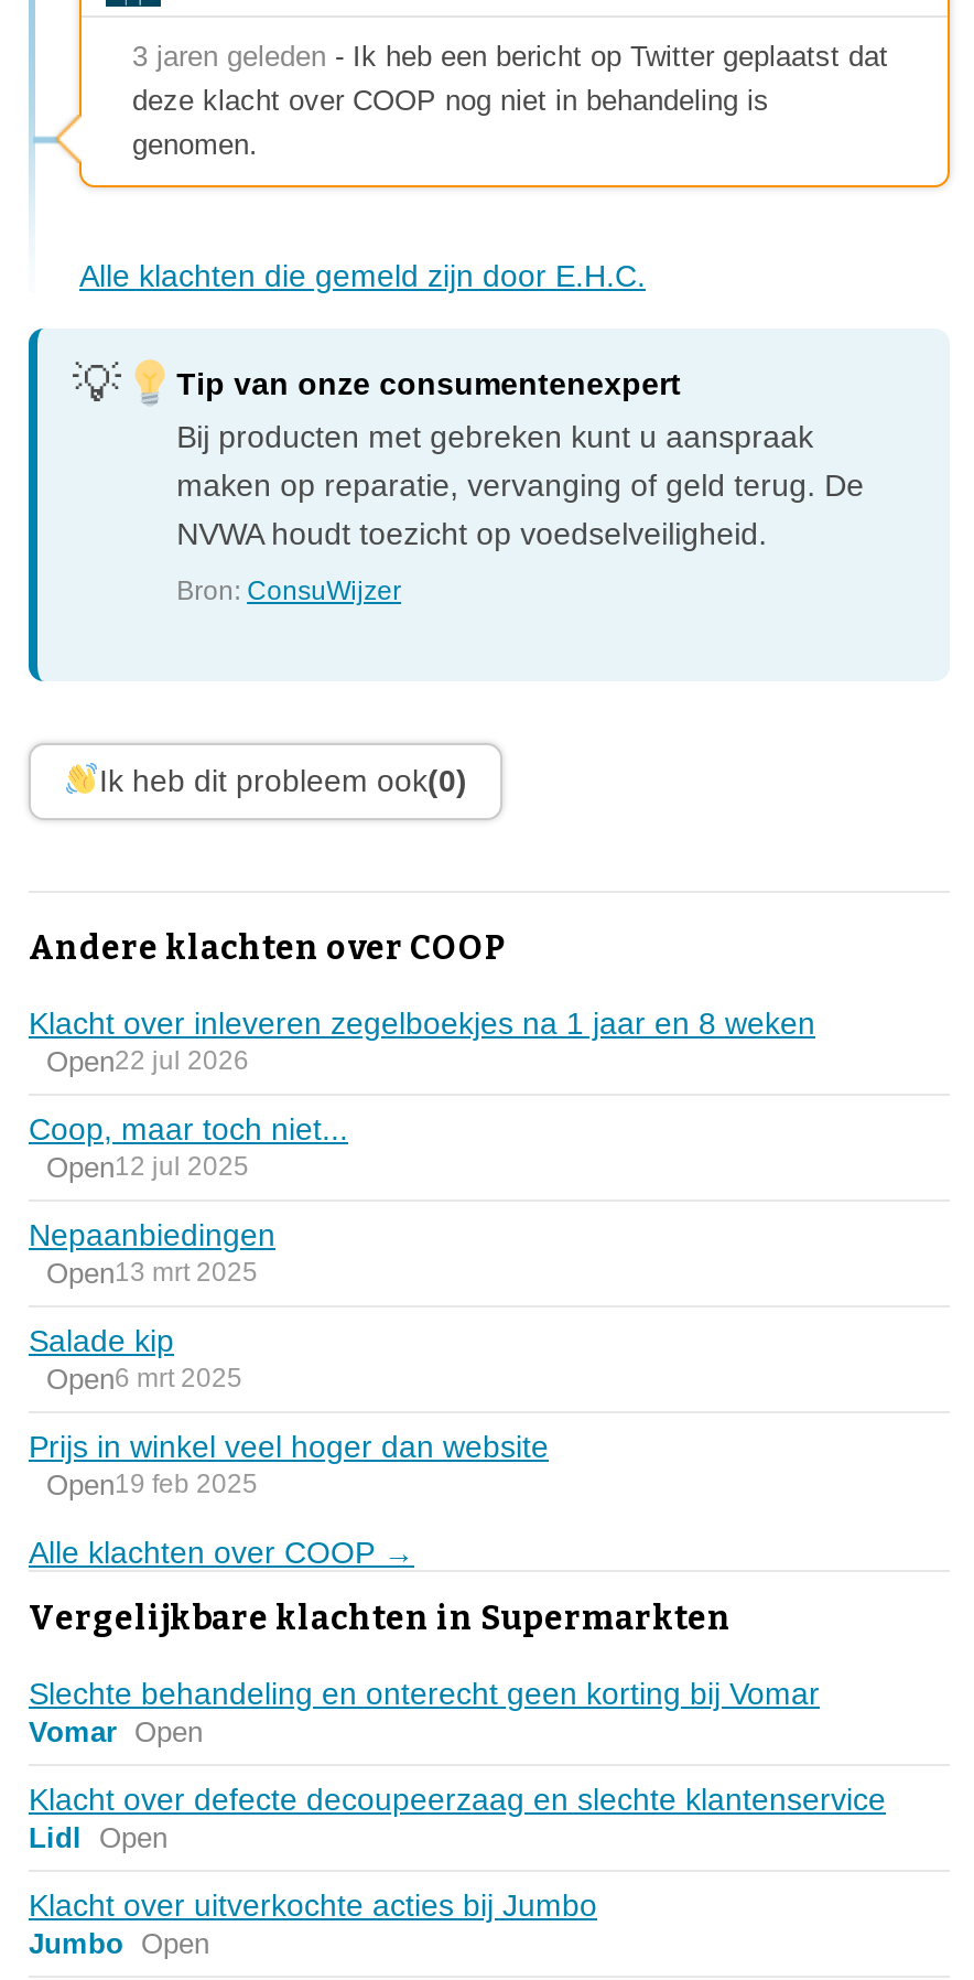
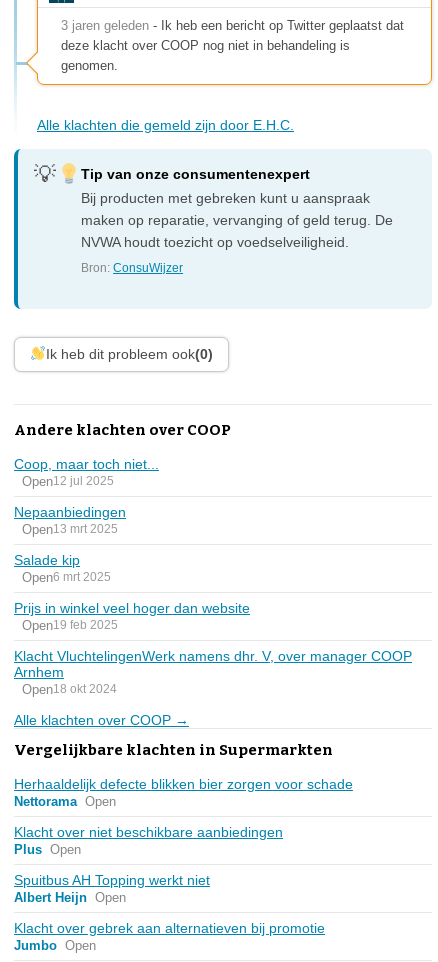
[29,1005,815,1077] Klacht over inleveren zegelboekjes na 1 jaar en 8 weken | Open22 jul 2026 -> none
moved [29,1110,549,1501] -> [14,456,250,633]: Coop, maar toch niet... | Open12 jul 2025 | Nepaanbiedingen | Open13 mrt 2025 | Salade kip | Open6 mrt 2025 | Prijs in winkel veel hoger dan website | Open19 feb 2025
none -> [14,648,412,697] Klacht VluchtelingenWerk namens dhr. V, over manager COOP | Arnhem | Open18 okt 2024
[29,1675,886,1922] Slechte behandeling en onterecht geen korting bij Vomar | Vomar Open | Klacht over defecte decoupeerzaag en slechte klantenservice | Lidl Open | Klacht over uitverkochte acties bij Jumbo -> [14,776,353,936] Herhaaldelijk defecte blikken bier zorgen voor schade | Nettorama Open | Klacht over niet beschikbare aanbiedingen | Plus Open | Spuitbus AH Topping werkt niet | Albert Heijn Open | Klacht over gebrek aan alternatieven bij promotie

